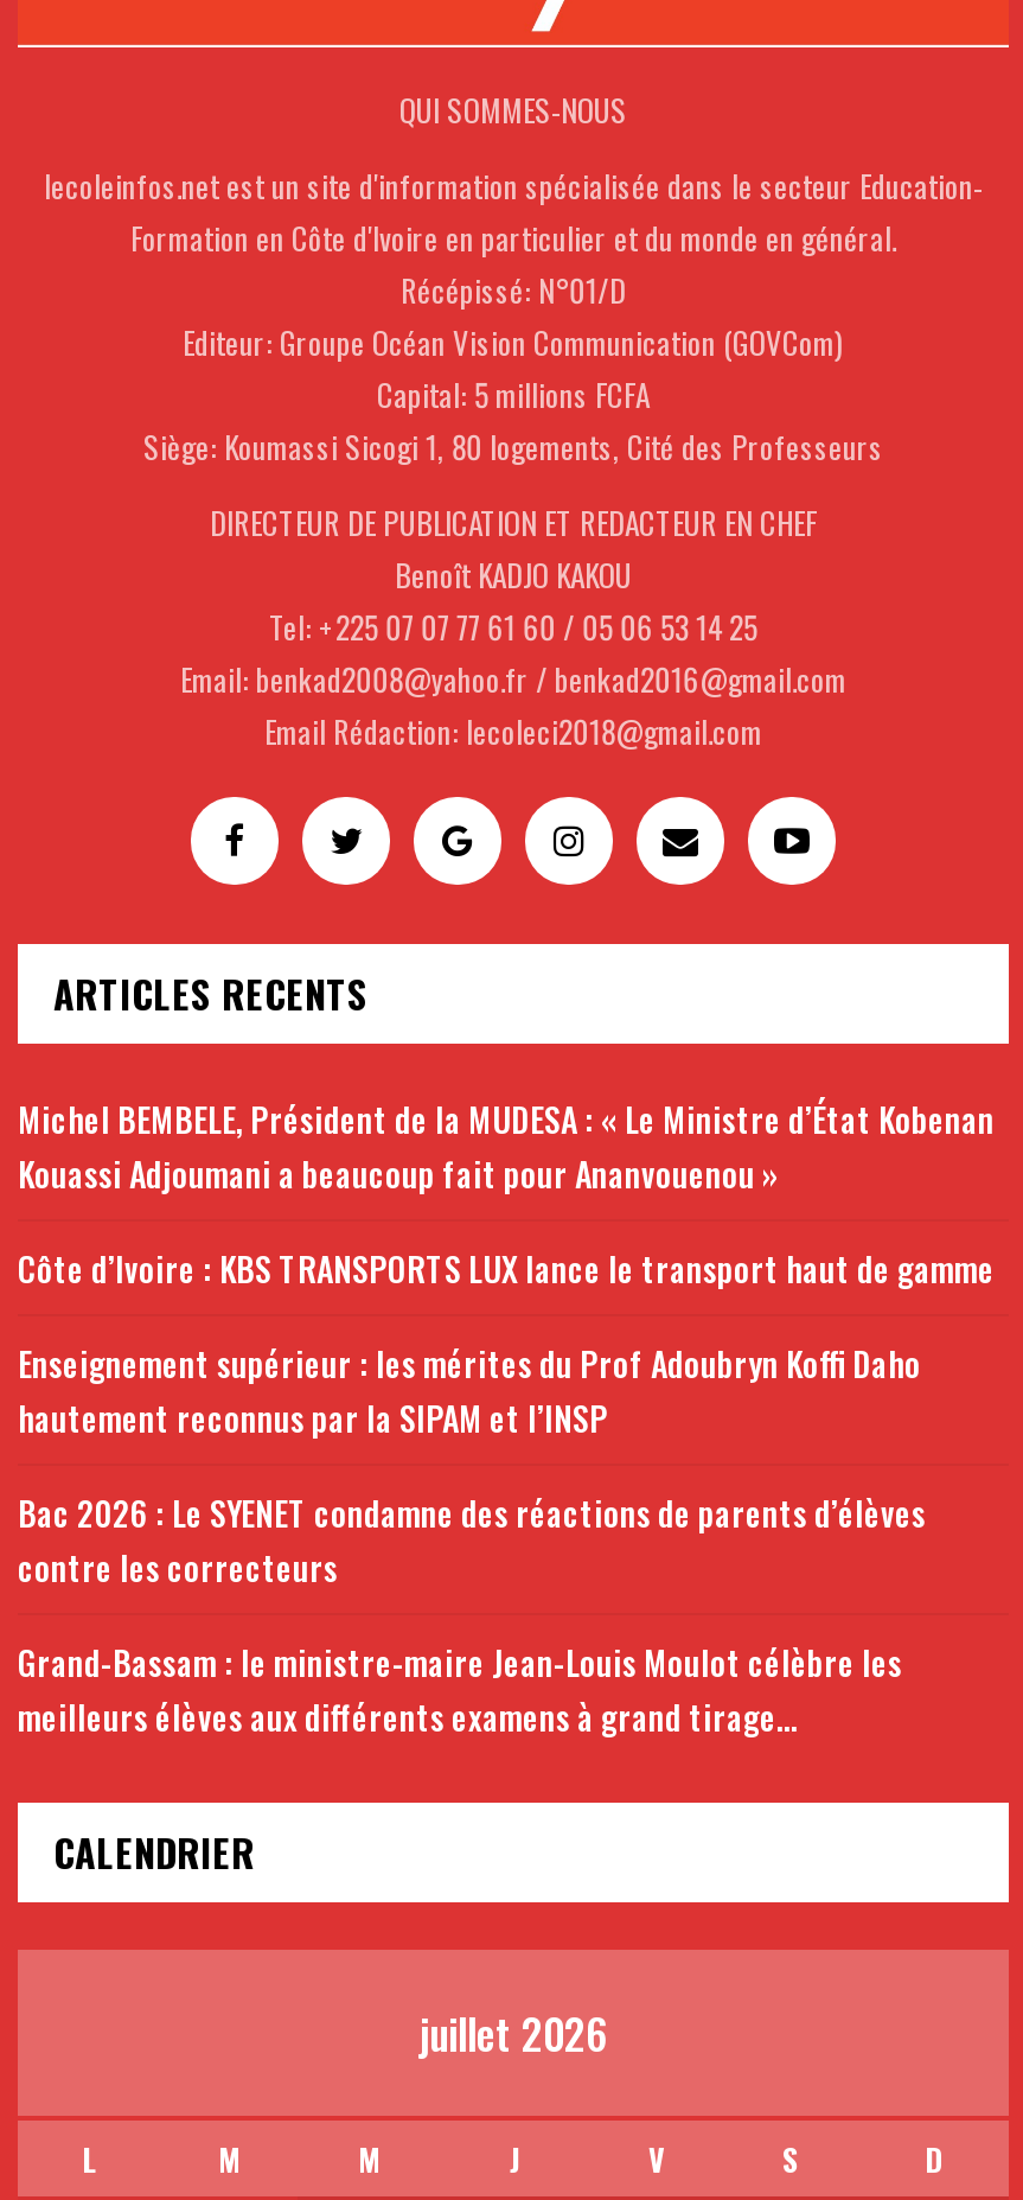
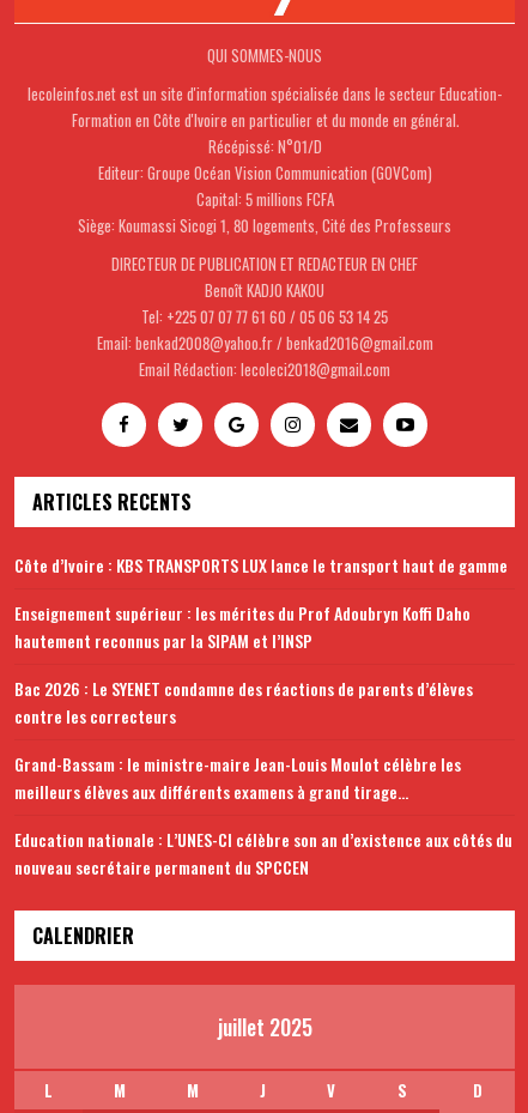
[18,1093,995,1197] Michel BEMBELE, Président de la MUDESA : « Le Ministre d’État Kobenan | Kouassi Adjoumani a beaucoup fait pour Ananvouenou » -> none
moved [18,1242,995,1741] -> [14,552,508,804]: Côte d’Ivoire : KBS TRANSPORTS LUX lance le transport haut de gamme | Enseignement supérieur : les mérites du Prof Adoubryn Koffi Daho | hautement reconnus par la SIPAM et l’INSP | Bac 2026 : Le SYENET condamne des réactions de parents d’élèves | contre les correcteurs | Grand-Bassam : le ministre-maire Jean-Louis Moulot célèbre les | meilleurs élèves aux différents examens à grand tirage…
none -> [14,826,512,879] Education nationale : L’UNES-CI célèbre son an d’existence aux côtés du | nouveau secrétaire permanent du SPCCEN
[420,2001,607,2062] juillet 2026 -> [217,1011,312,1042] juillet 2025

